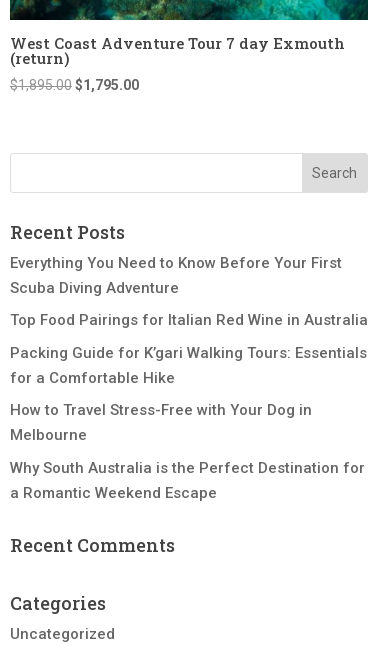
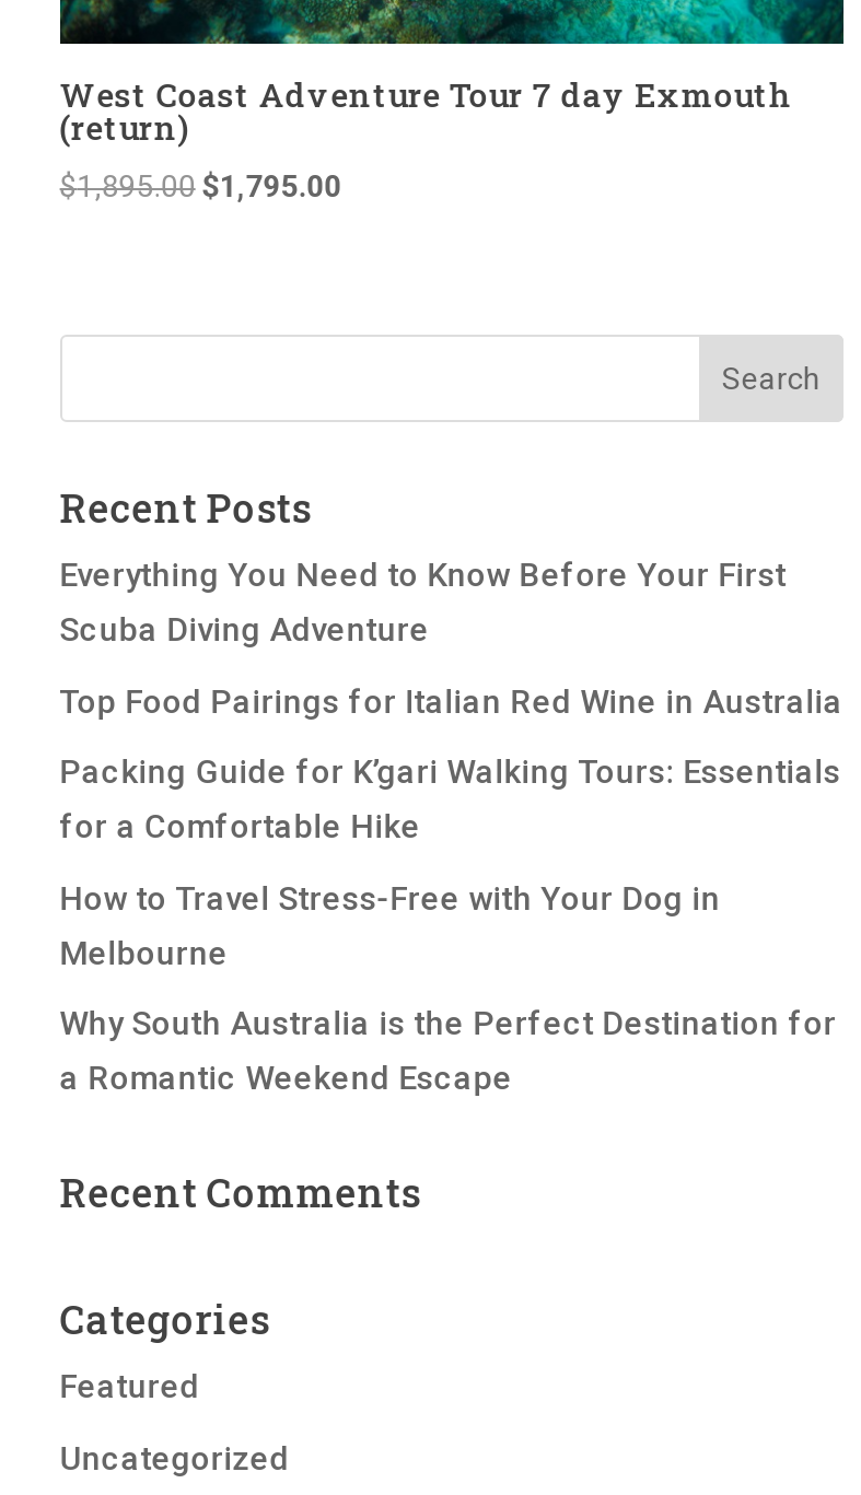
none -> [60,1367,200,1406] Featured

